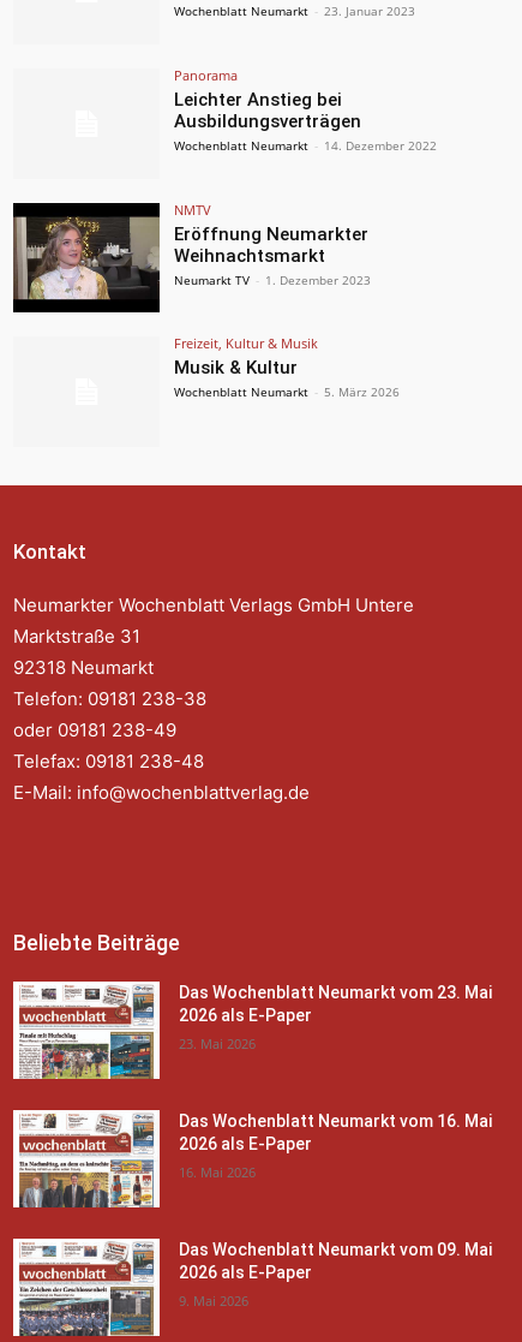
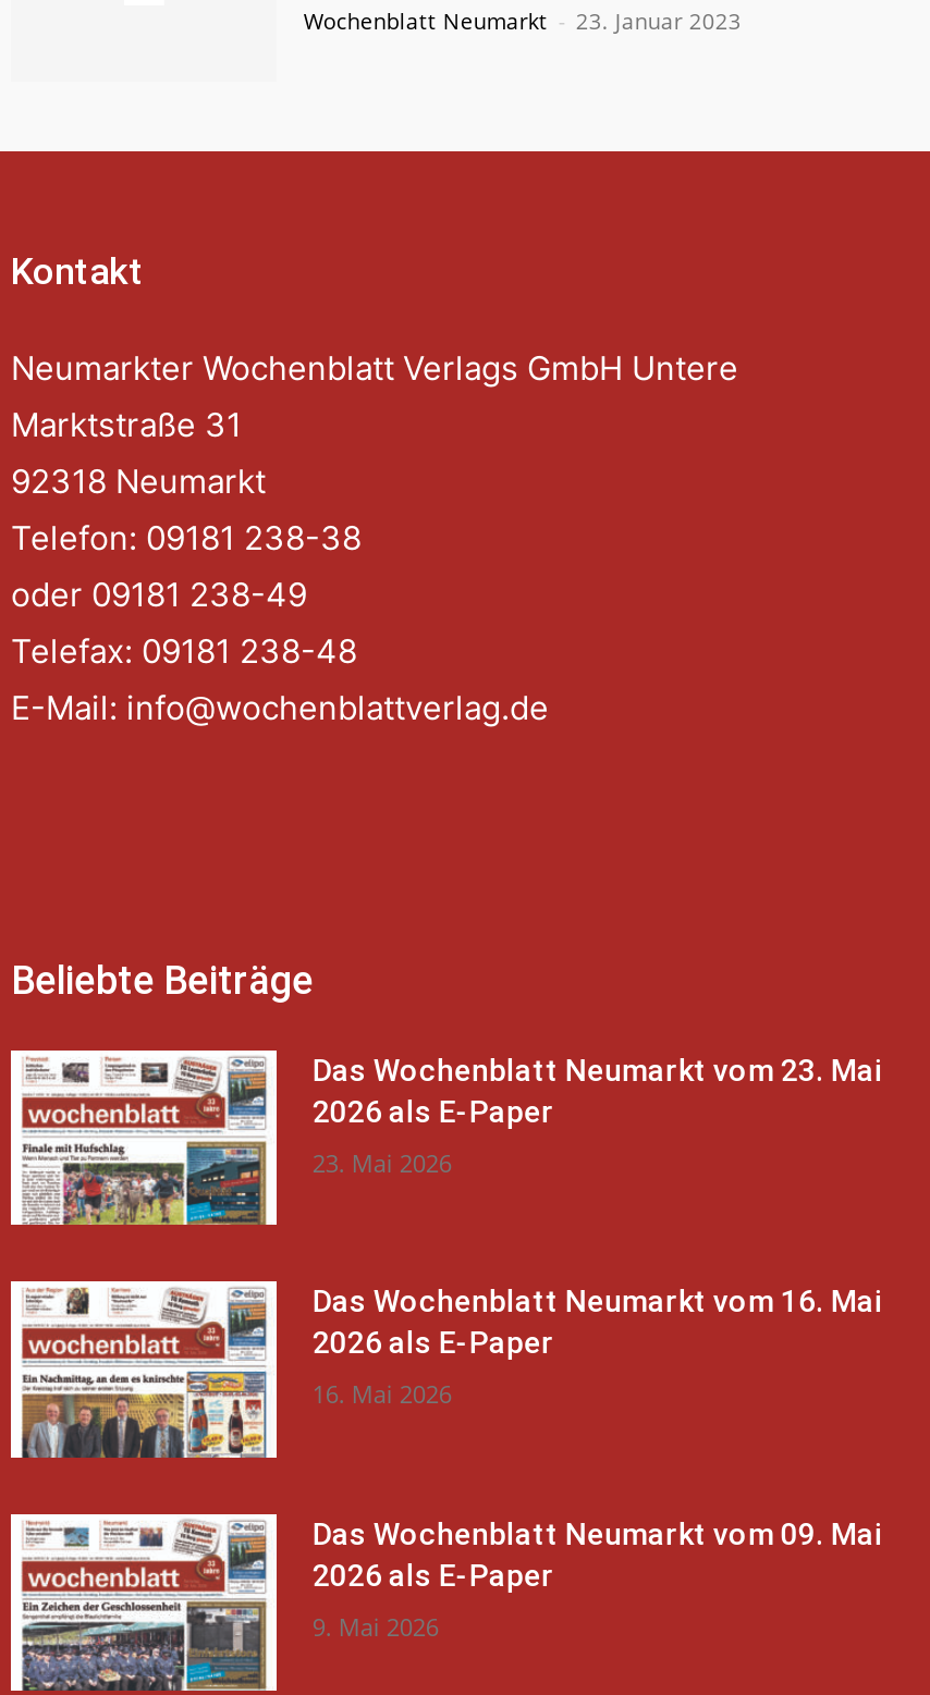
[174,66,437,154] Panorama | Leichter Anstieg bei | Ausbildungsverträgen | Wochenblatt Neumarkt - 14. Dezember 2022 -> none
[12,200,371,314] [image] | NMTV | Eröffnung Neumarkter | Weihnachtsmarkt | Neumarkt TV - 1. Dezember 2023 -> none
[174,335,400,401] Freizeit, Kultur & Musik | Musik & Kultur | Wochenblatt Neumarkt - 5. März 2026 -> none

